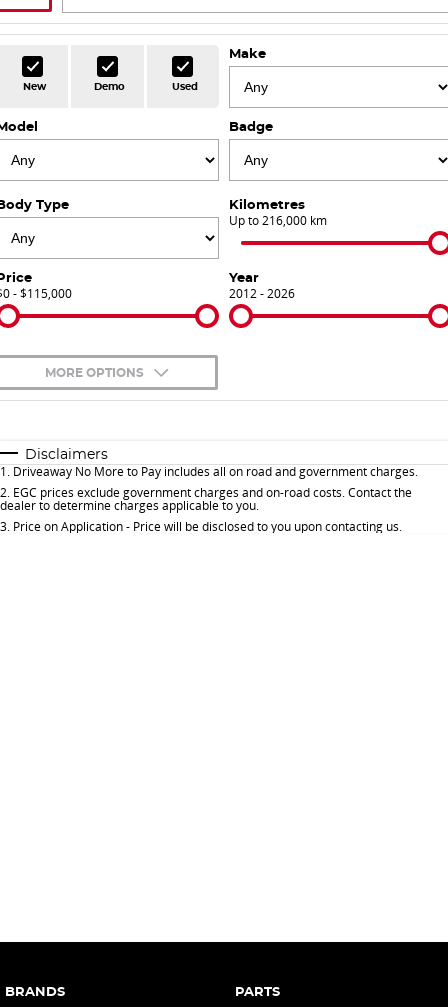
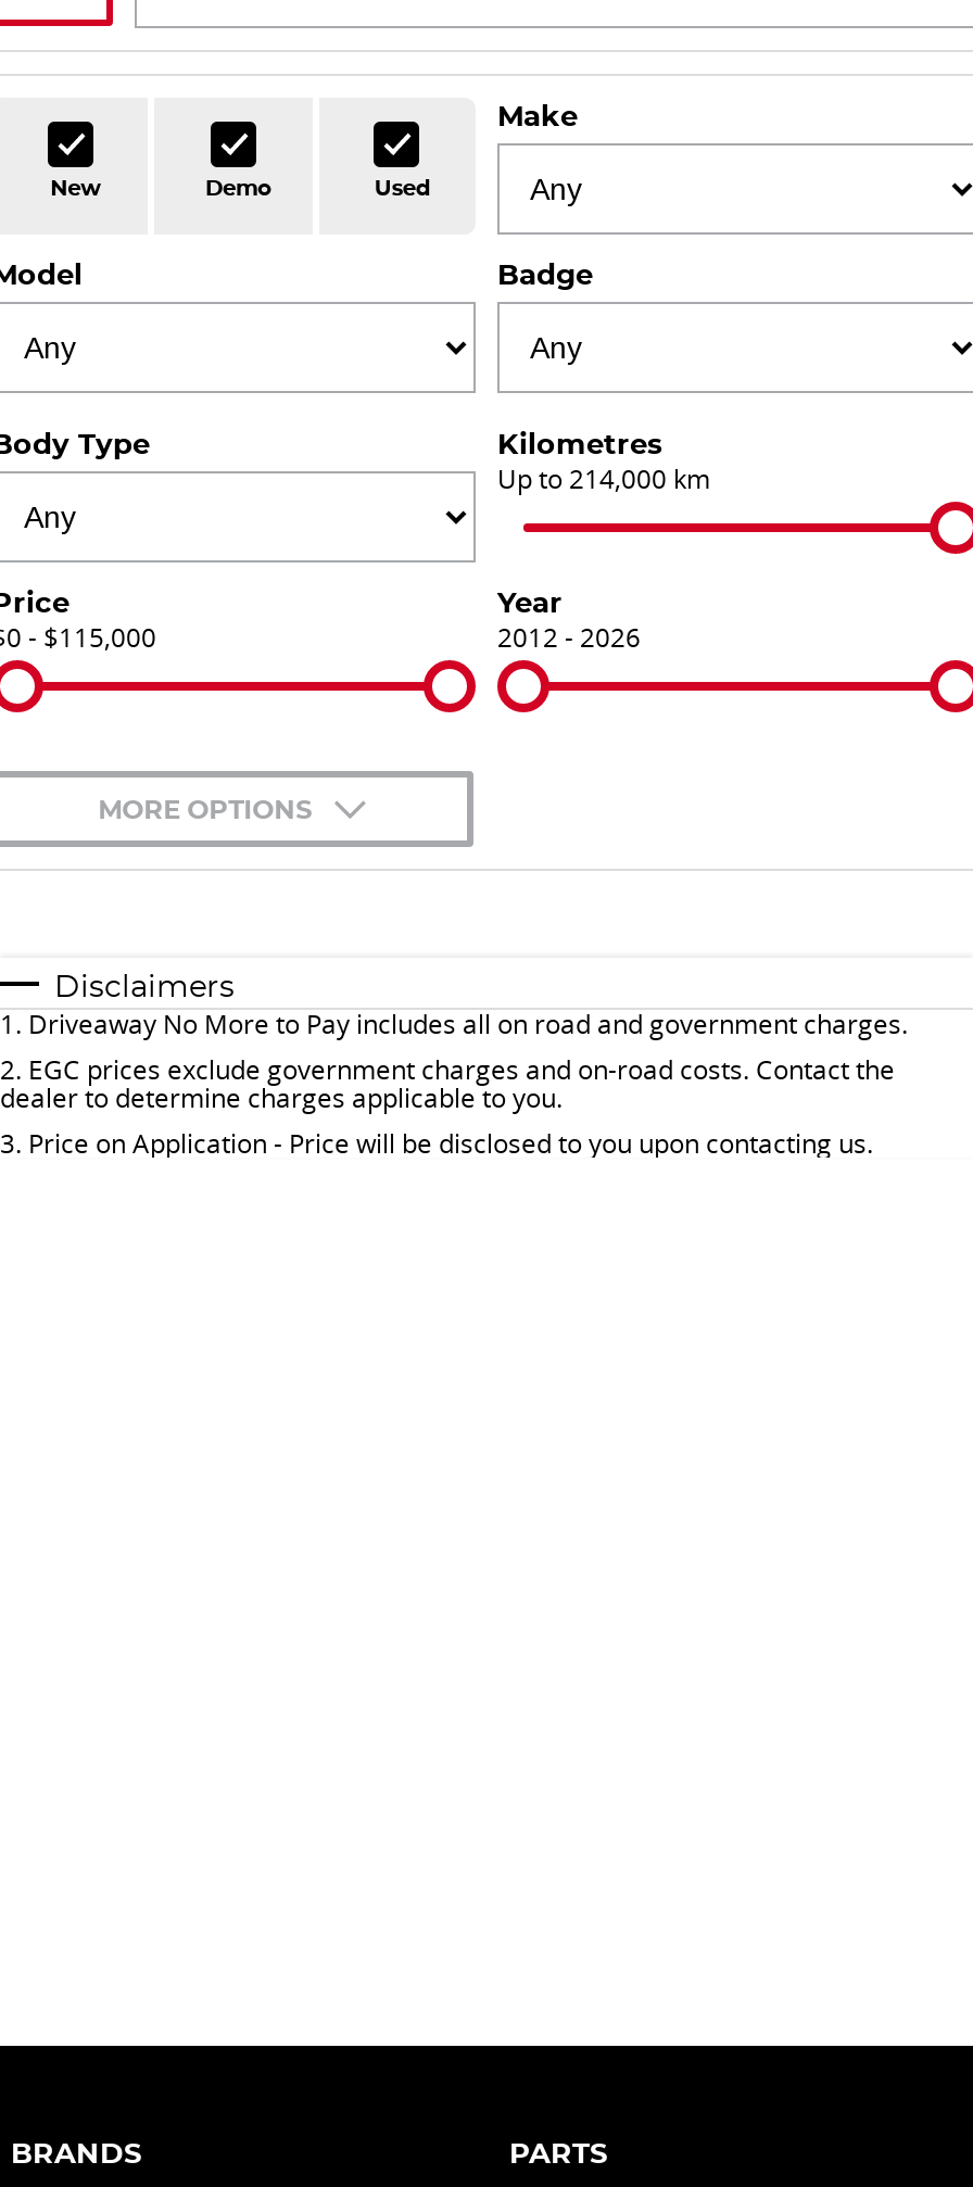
[229,212,327,229] Up to 216,000 km -> [497,460,710,497] Up to 214,000 km

